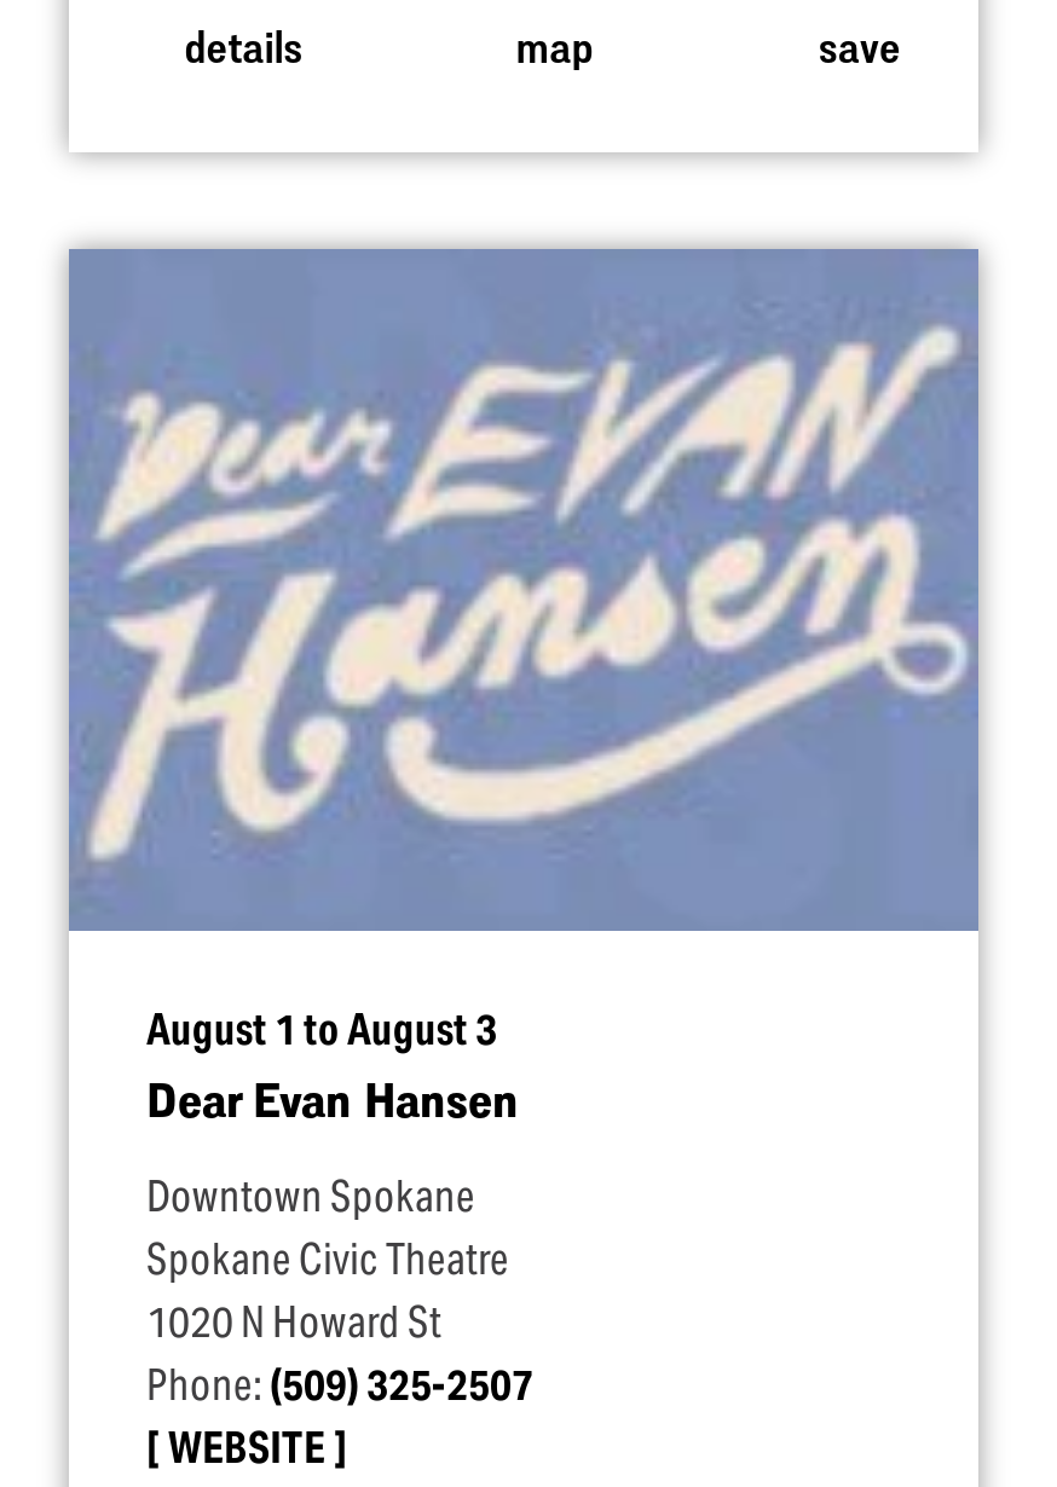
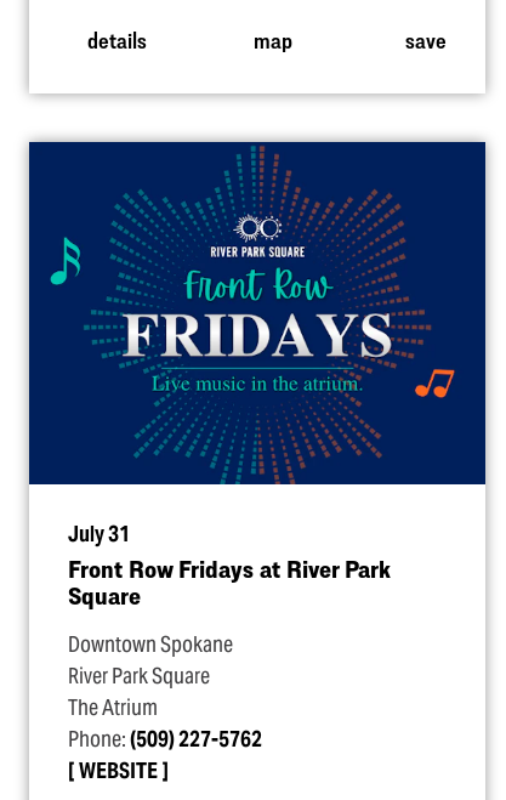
[69,251,978,1127] [image] | August 1 to August 3 | Dear Evan Hansen -> [29,142,485,609] [image] | July 31 | Front Row Fridays at River Park | Square
[146,1233,533,1412] Spokane Civic Theatre | 1020 N Howard St | Phone: (509) 325-2507 -> [68,663,262,753] River Park Square | The Atrium | Phone: (509) 227-5762

